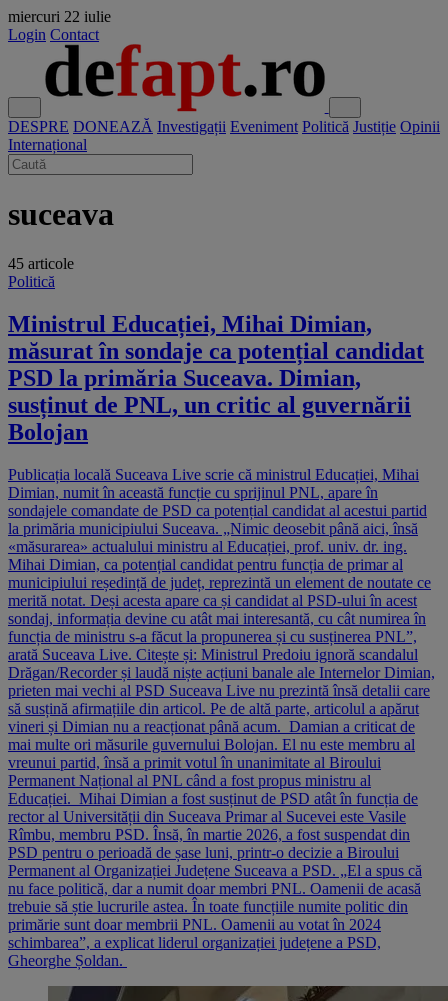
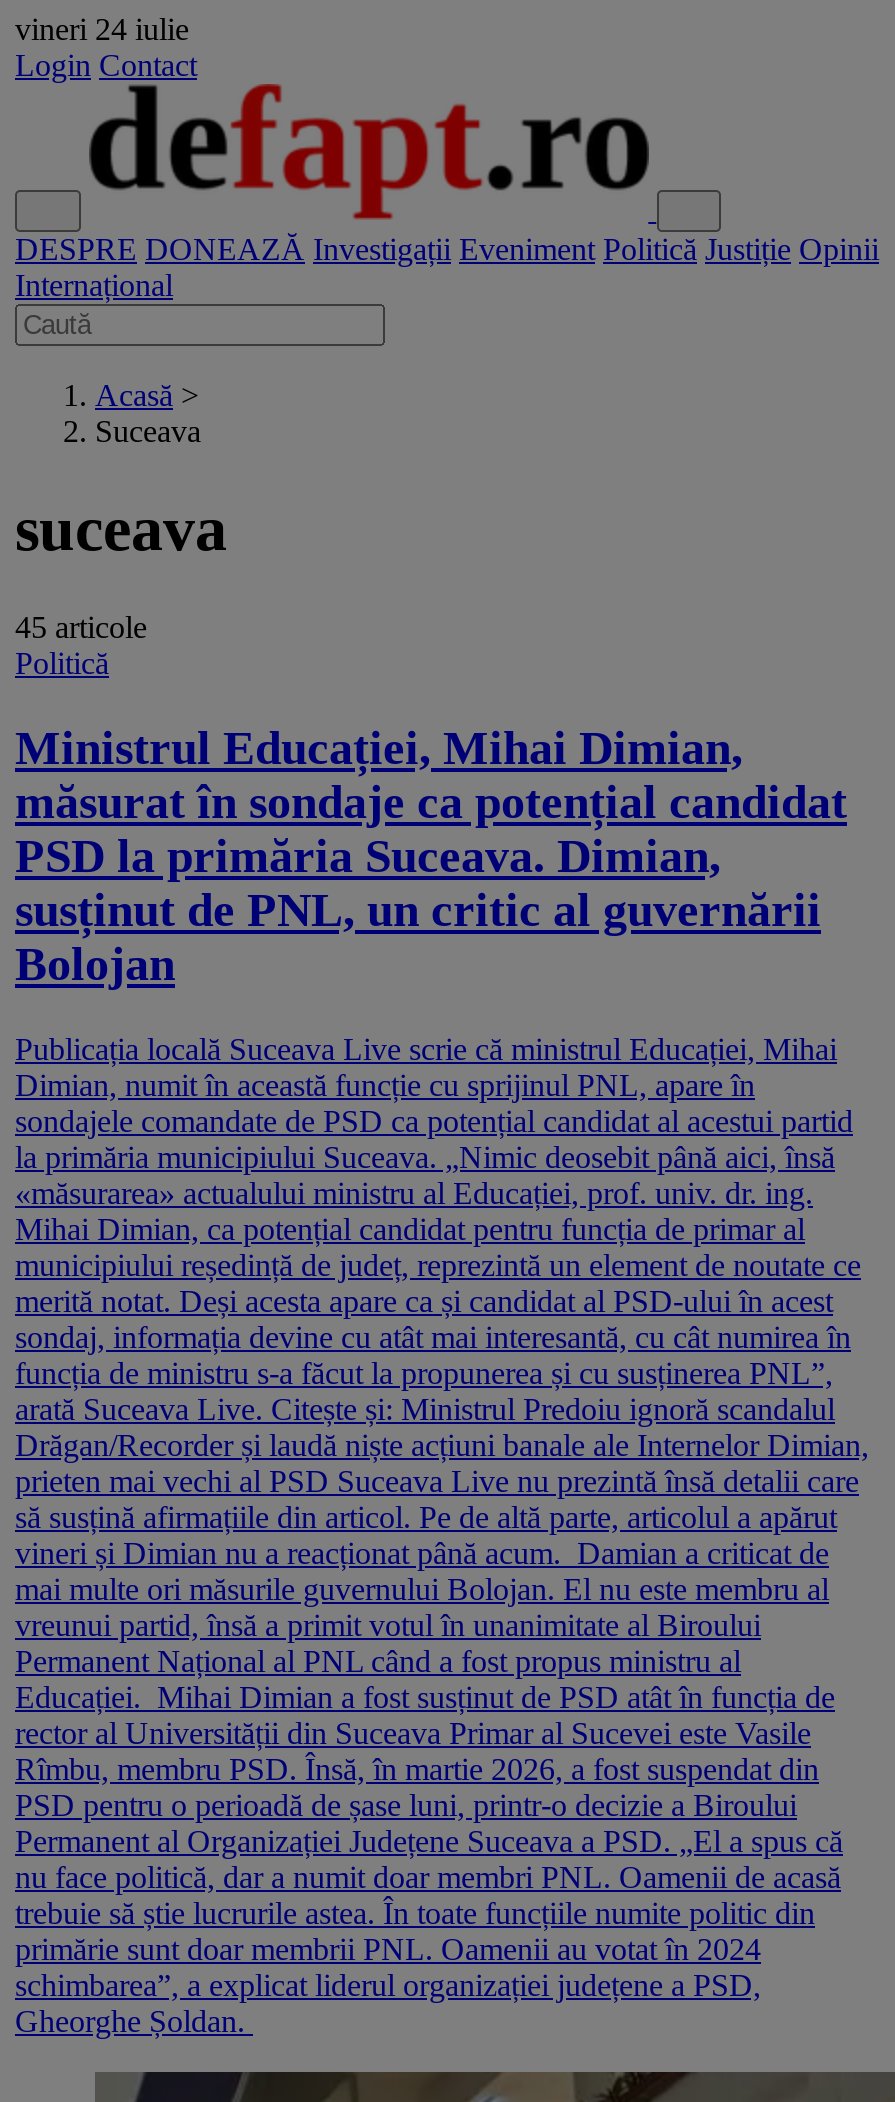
[8,8,111,25] miercuri 22 iulie -> [15,12,189,46] vineri 24 iulie
none -> [95,378,201,448] Acasă > | Suceava

